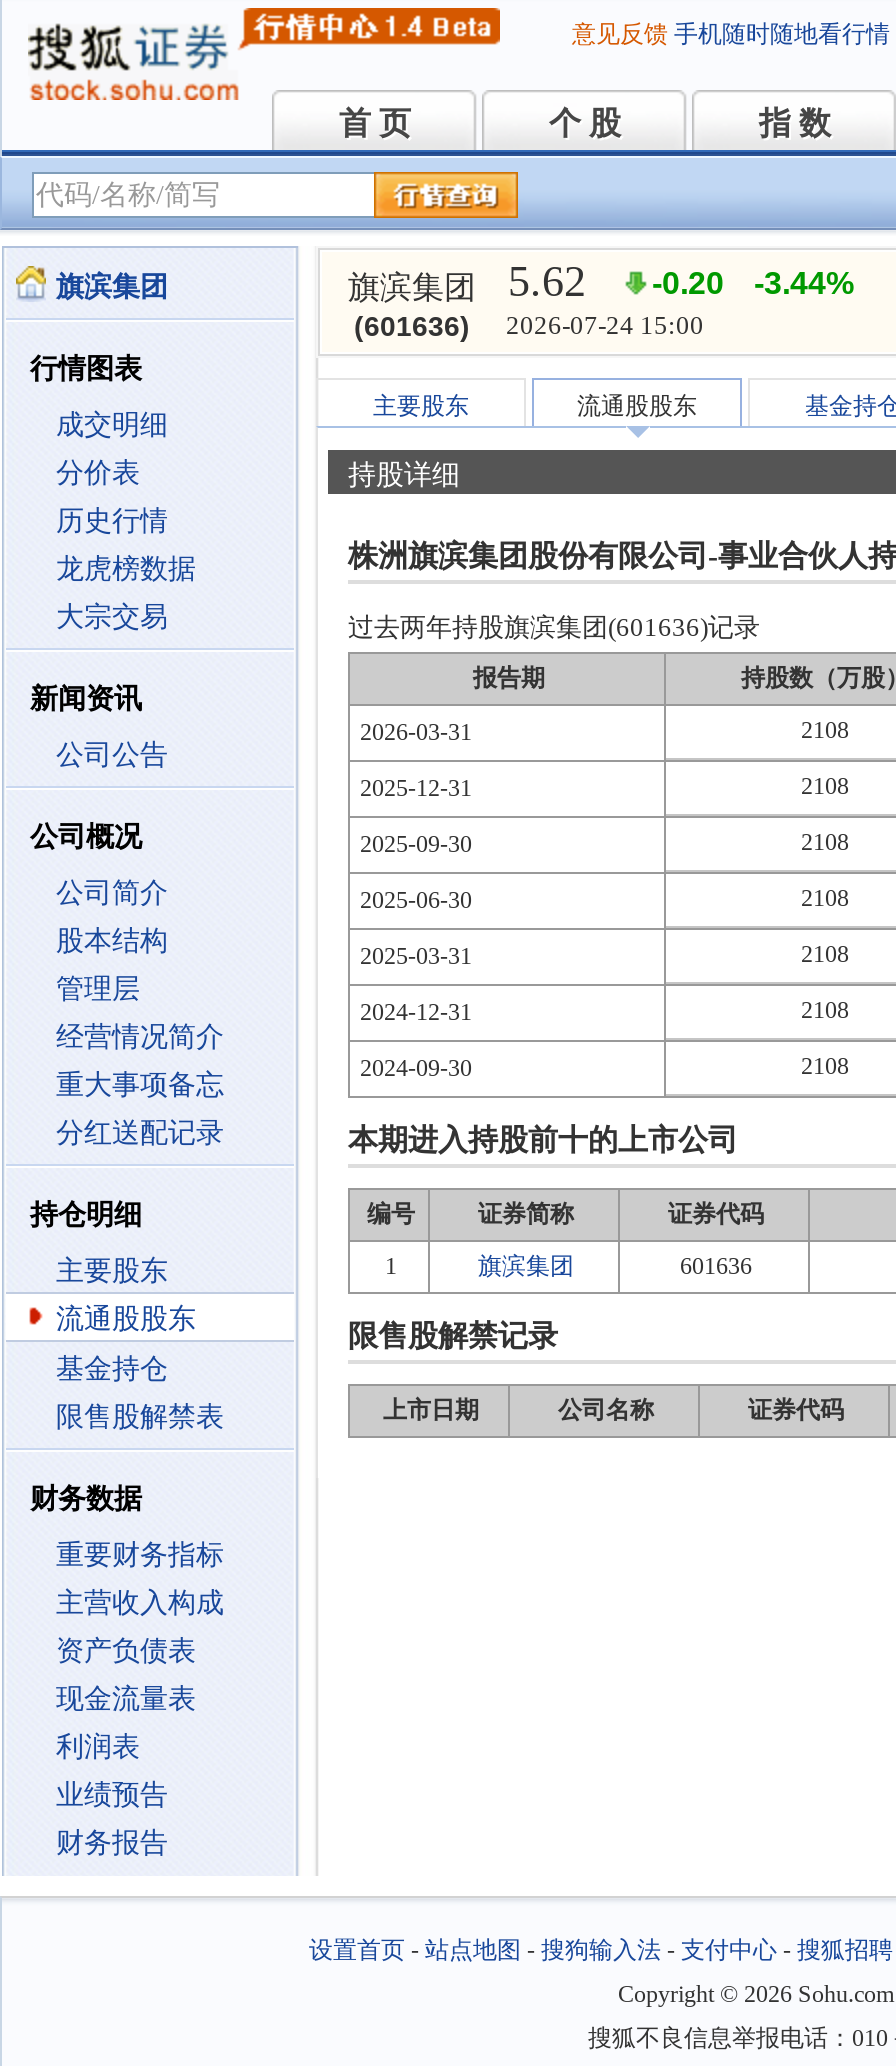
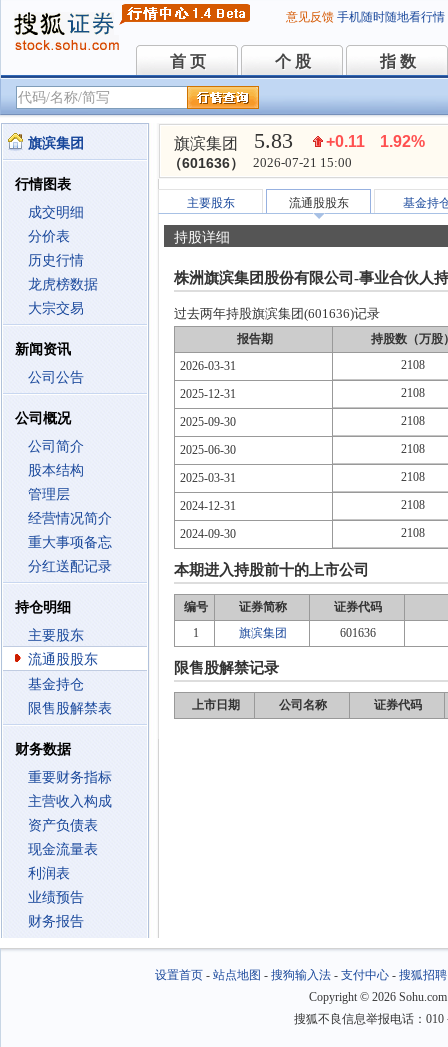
[506,256,854,340] 5.62 | -0.20 | -3.44% | 2026-07-24 15:00 -> [253,128,425,170] 5.83 | +0.11 | 1.92% | 2026-07-21 15:00
[354,310,470,342] (601636) -> [168,155,244,171] （601636）

